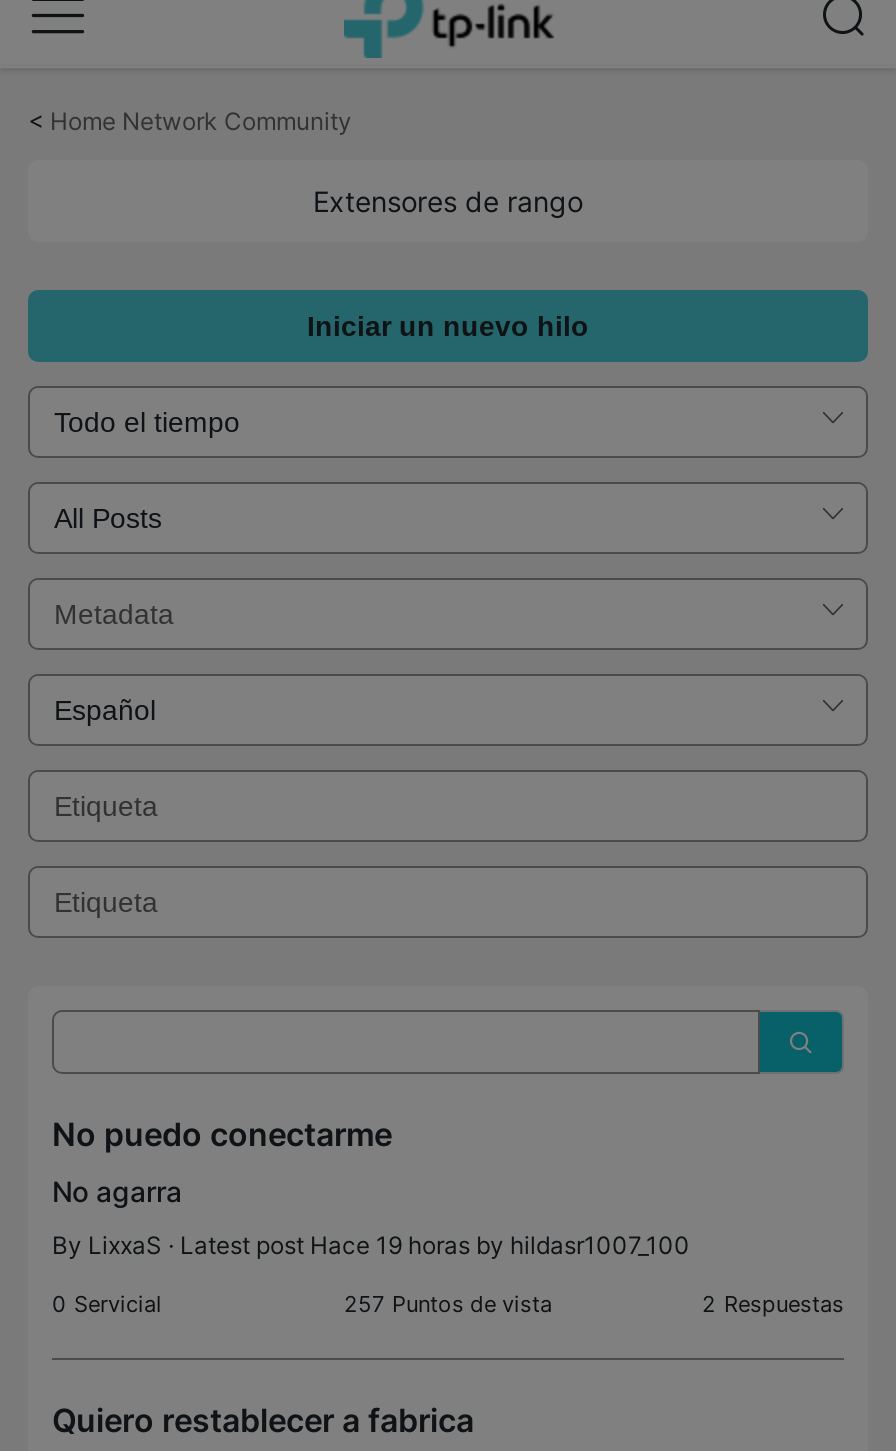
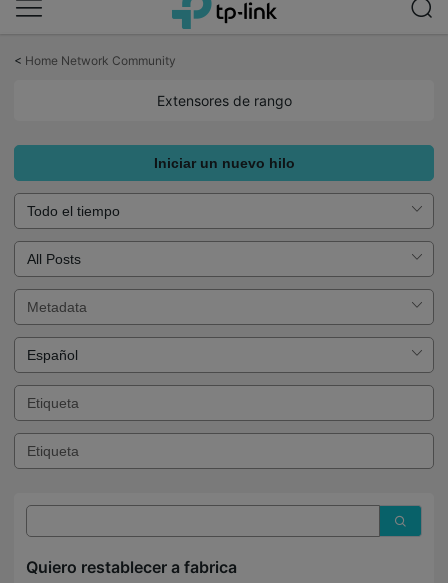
[52,1114,844,1318] No puedo conectarme | No agarra | By LixxaS · Latest post Hace 19 horas by hildasr1007_100 | 0 Servicial | 257 Puntos de vista | 2 Respuestas -> none

